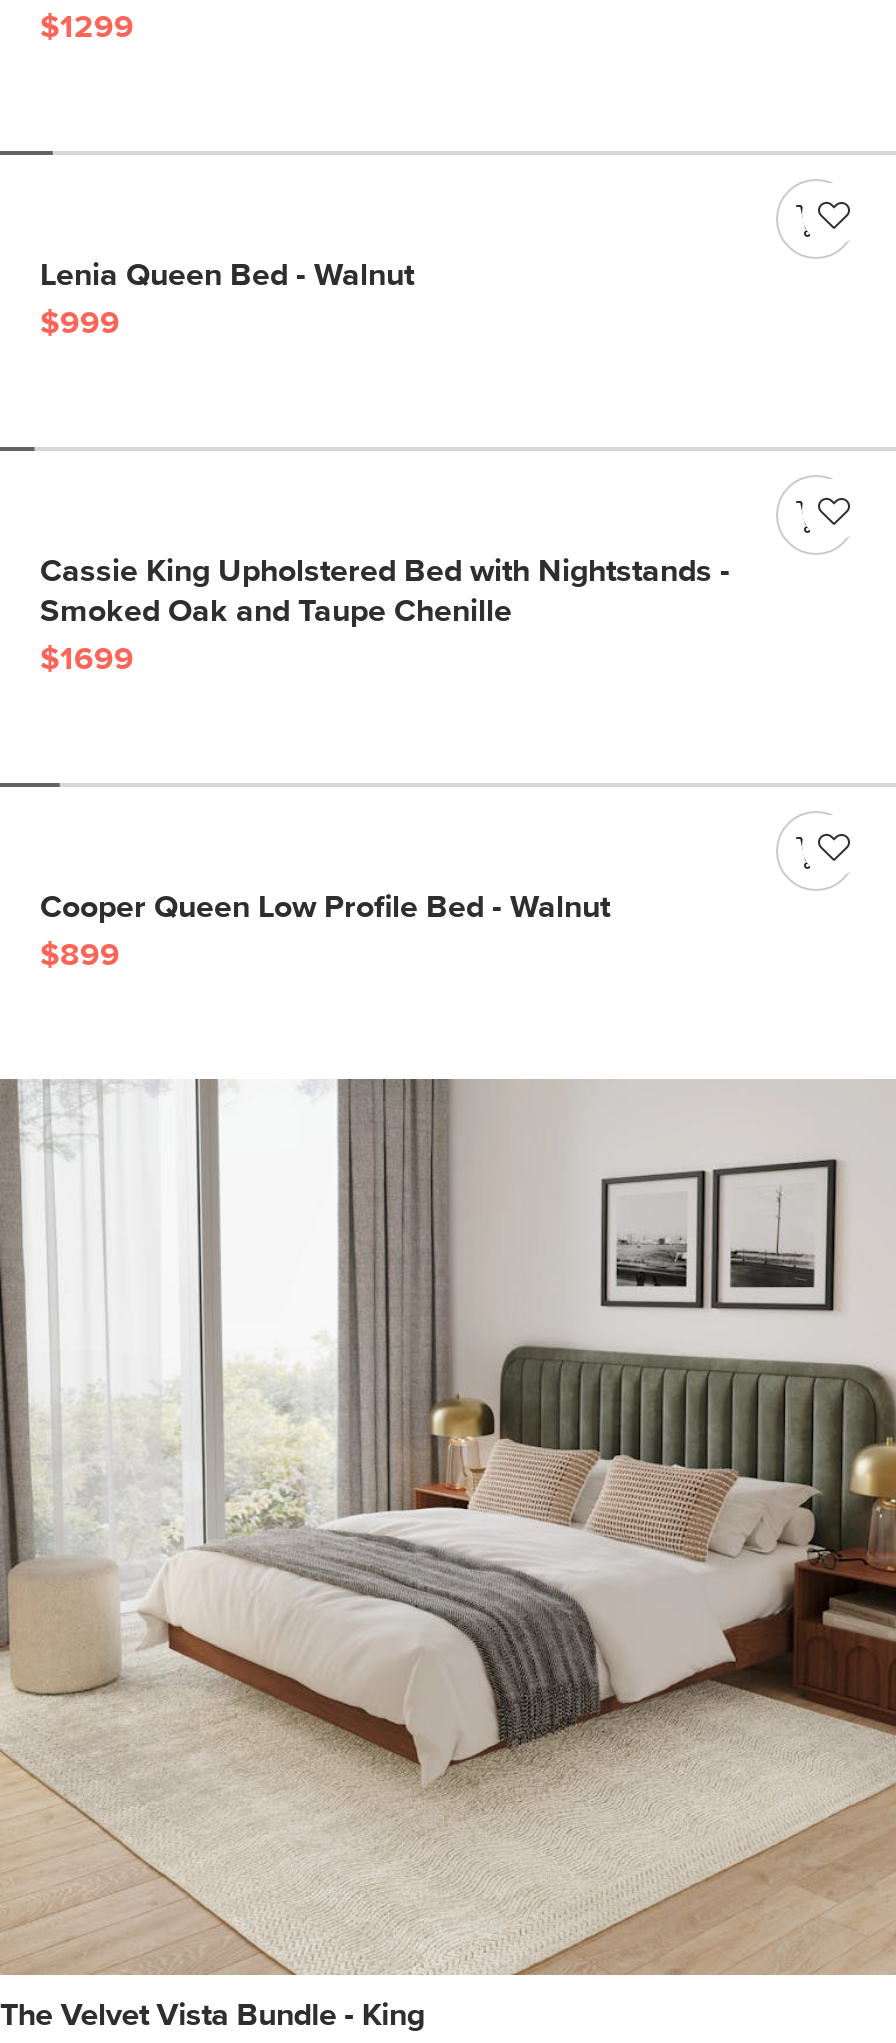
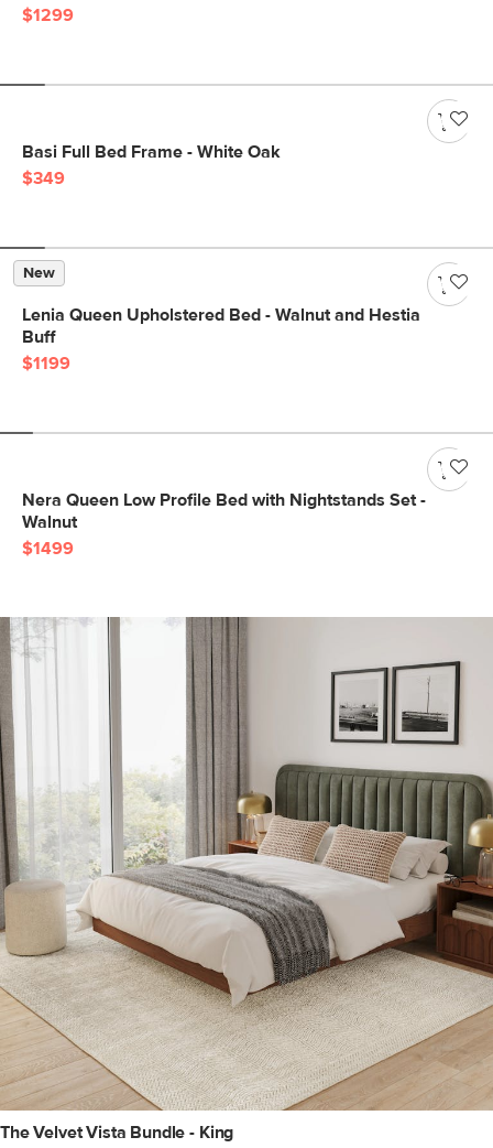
[40,259,414,339] Lenia Queen Bed - Walnut | $999 -> [22,143,281,187] Basi Full Bed Frame - White Oak | $349
[40,555,730,675] Cassie King Upholstered Bed with Nightstands - | Smoked Oak and Taupe Chenille | $1699 -> [22,266,420,372] New | Lenia Queen Upholstered Bed - Walnut and Hestia | Buff | $1199
[40,891,610,971] Cooper Queen Low Profile Bed - Walnut | $899 -> [22,491,426,557] Nera Queen Low Profile Bed with Nightstands Set - | Walnut | $1499

